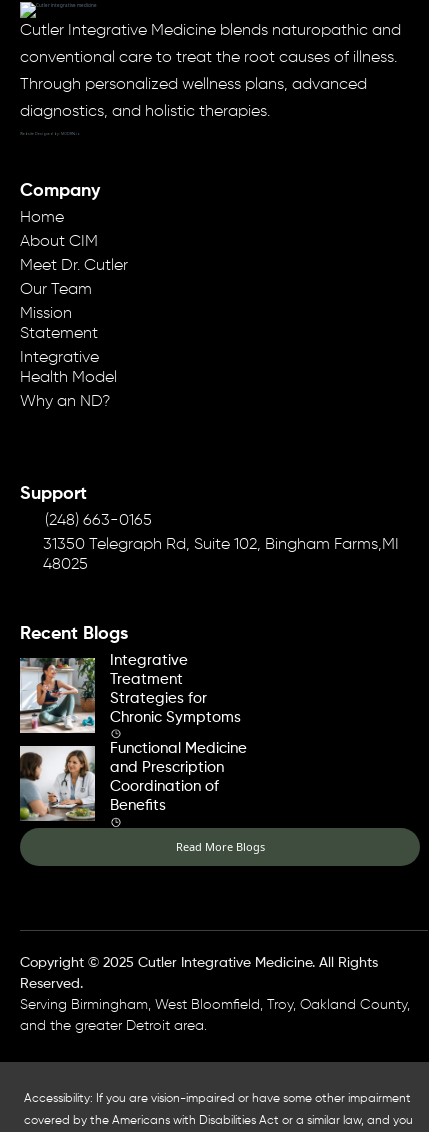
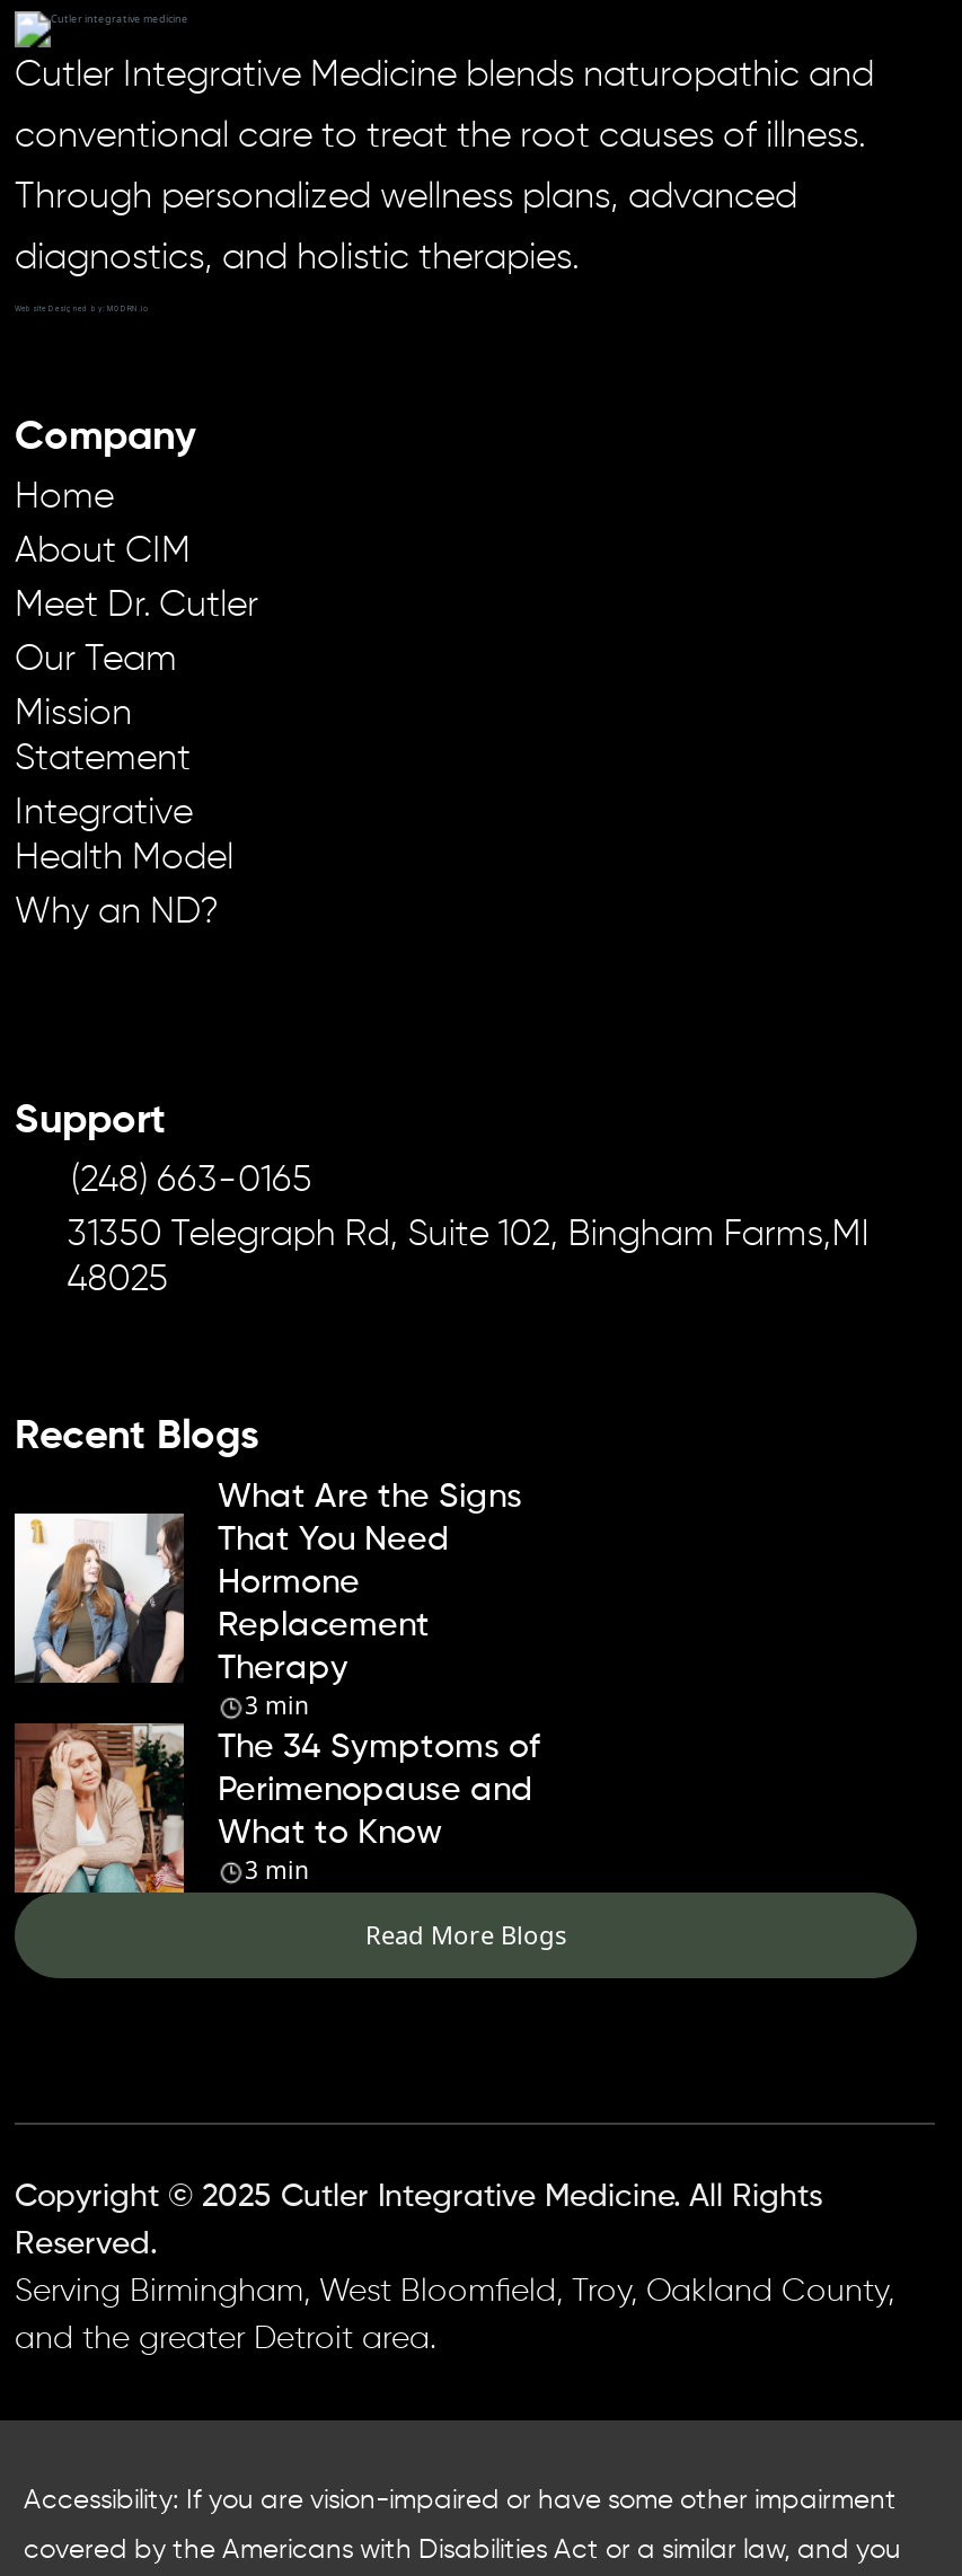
[19,653,247,813] [image] | Integrative | Treatment | Strategies for | Chronic Symptoms | Functional Medicine | and Prescription | Coordination of | Benefits -> [15,1479,540,1886] [image] | What Are the Signs | That You Need | Hormone | Replacement | Therapy | 3 min | The 34 Symptoms of | Perimenopause and | What to Know | 3 min
[19,745,96,829] [image] -> [12,1708,186,1897] [image]

